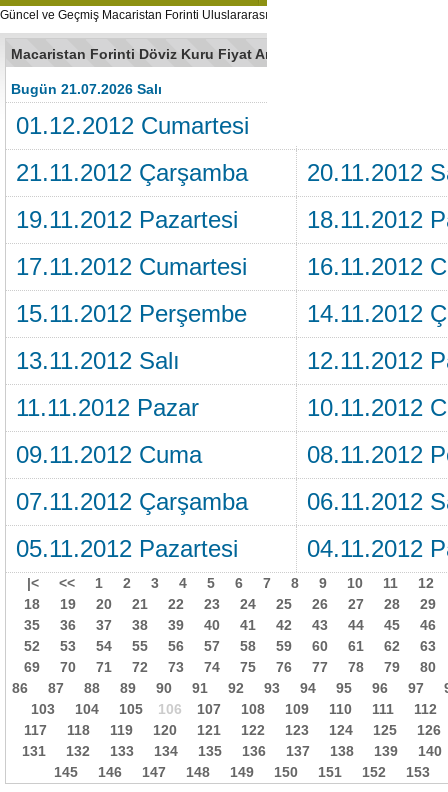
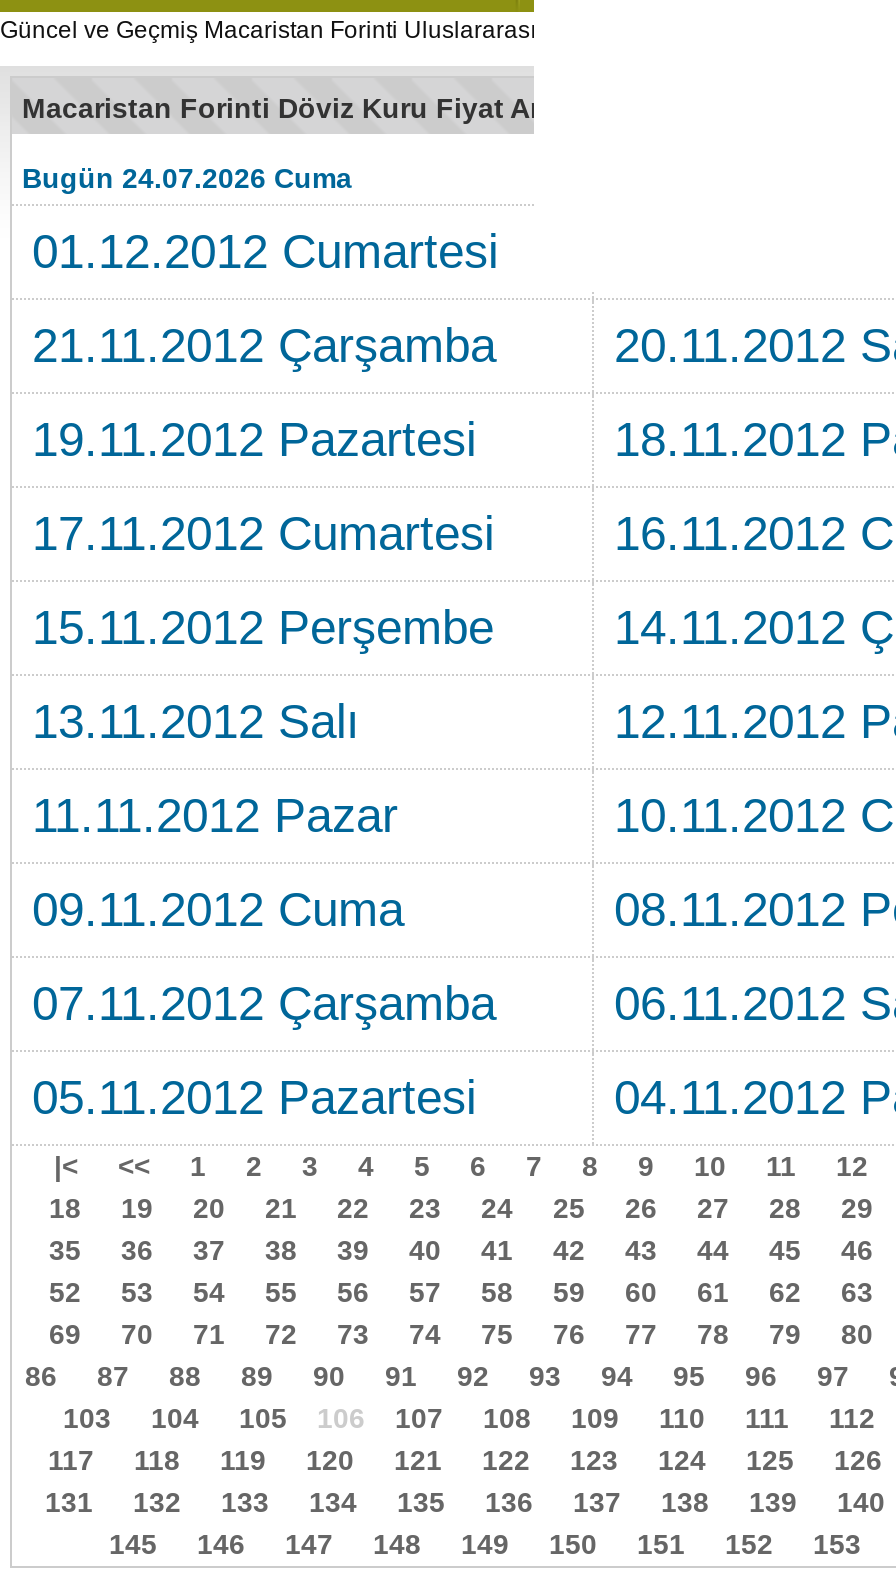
[11,81,162,97] Bugün 21.07.2026 Salı -> [22,163,352,195] Bugün 24.07.2026 Cuma

